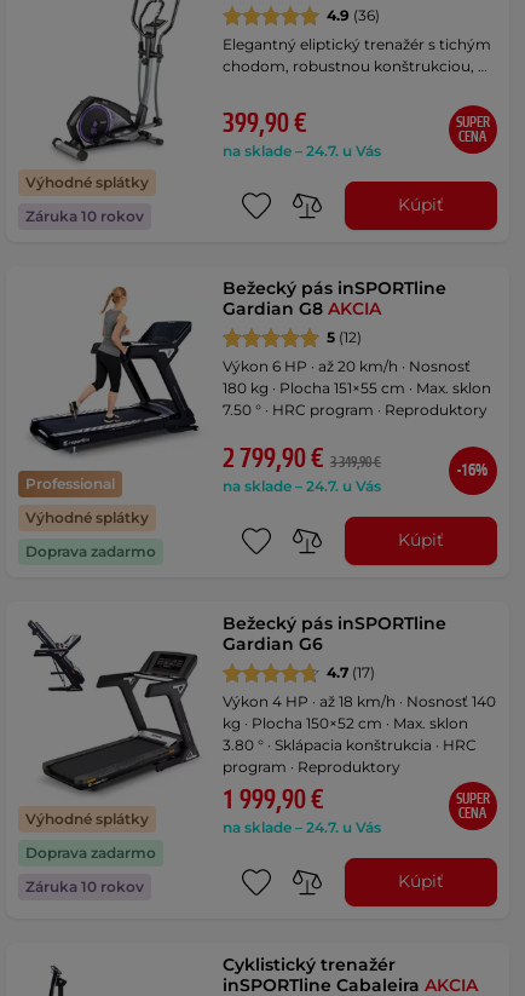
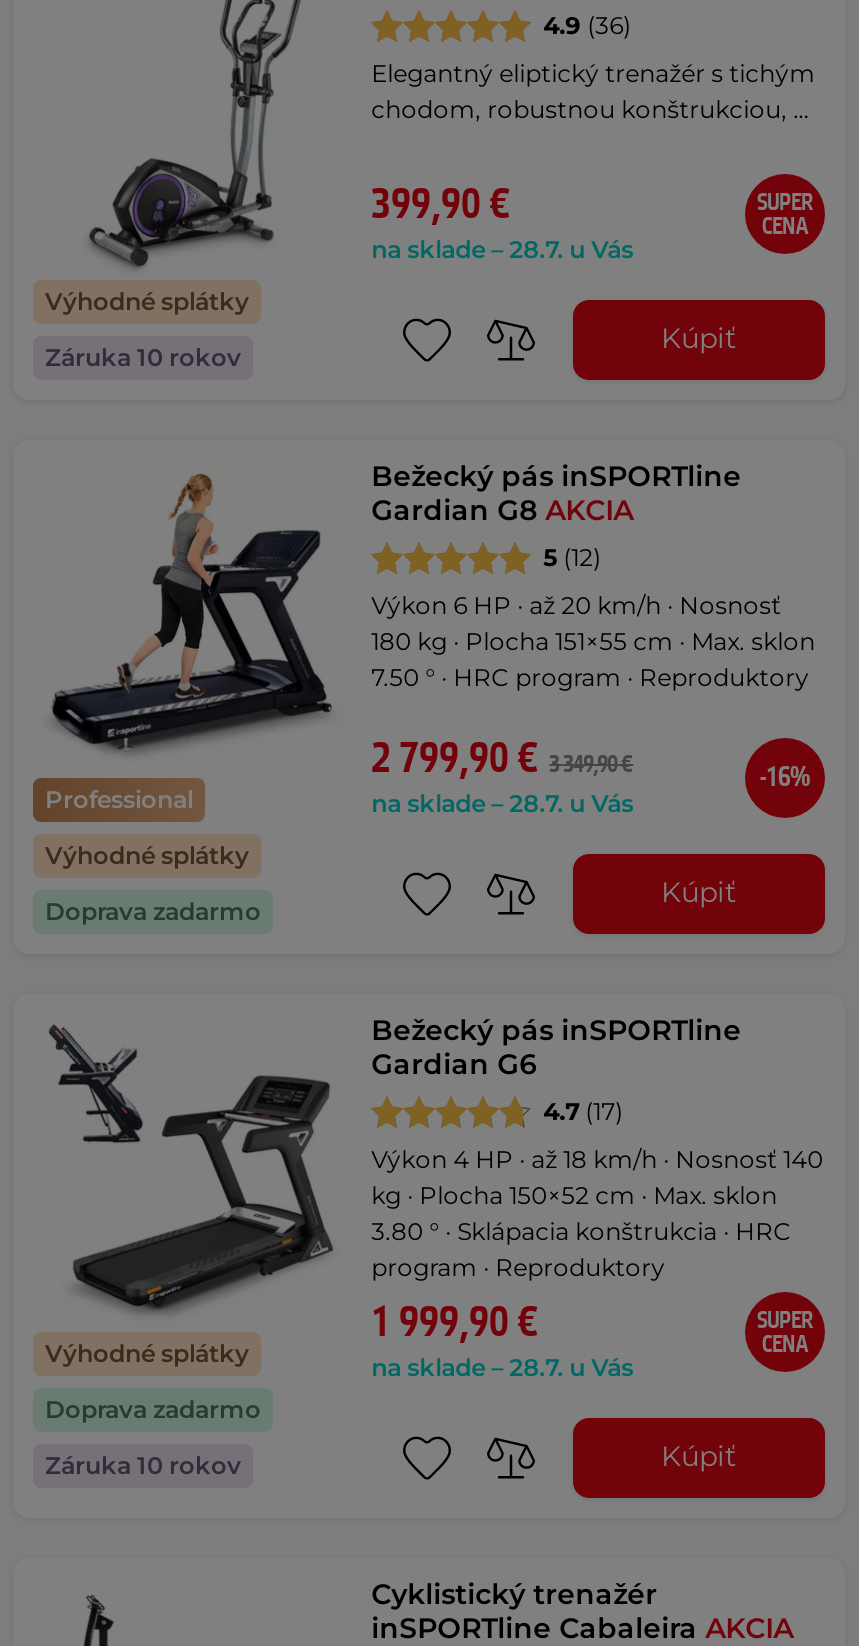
[223,141,381,160] na sklade – 24.7. u Vás -> [371,234,633,264] na sklade – 28.7. u Vás
[223,477,381,495] na sklade – 24.7. u Vás -> [371,788,633,818] na sklade – 28.7. u Vás
[223,818,381,836] na sklade – 24.7. u Vás -> [371,1352,633,1382] na sklade – 28.7. u Vás

